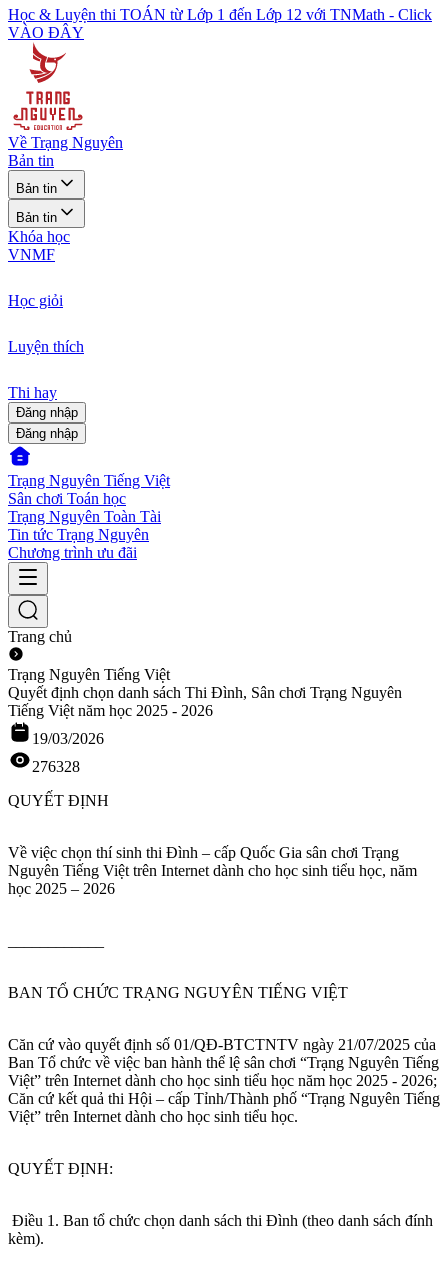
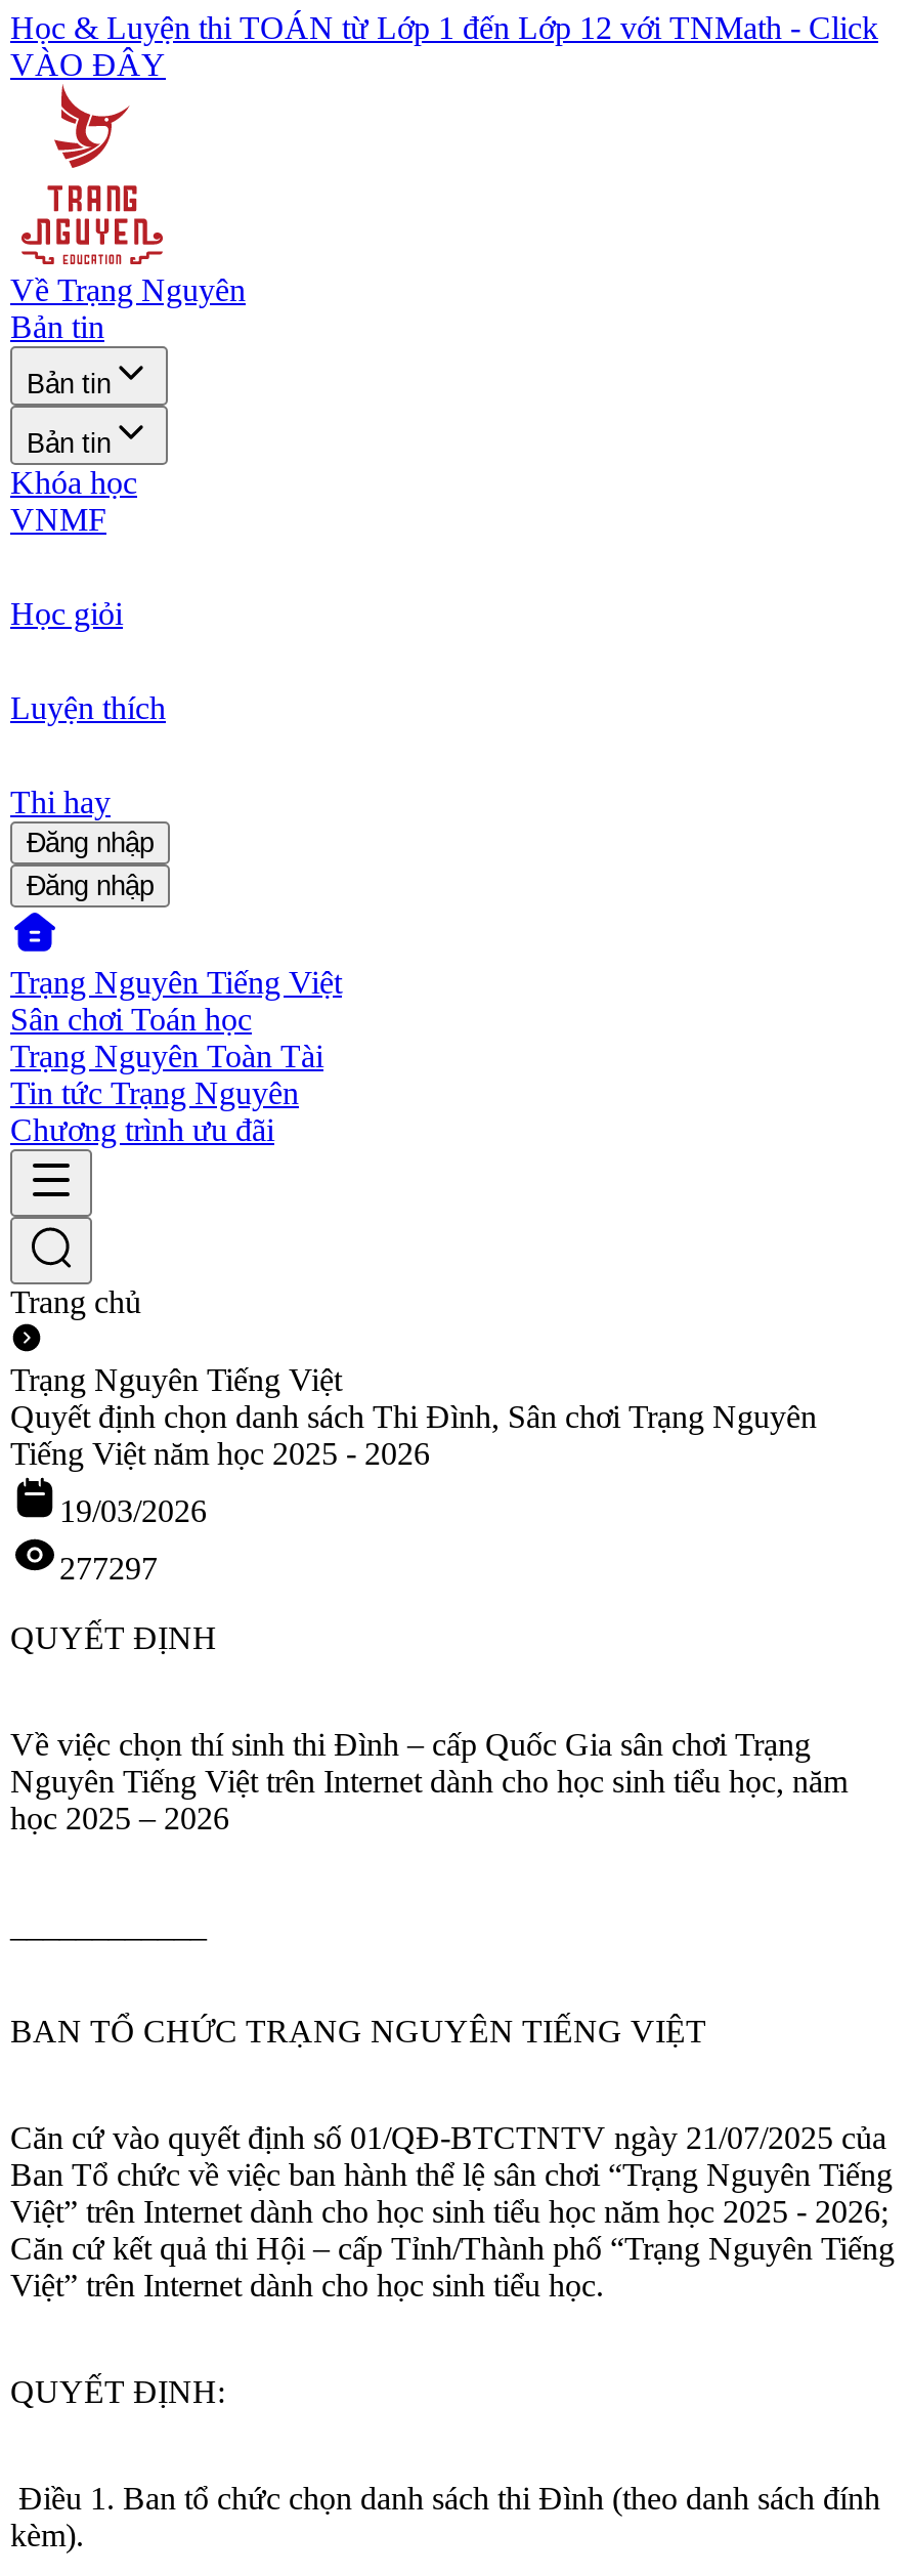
[32,758,80,775] 276328 -> [59,1551,158,1586] 277297

